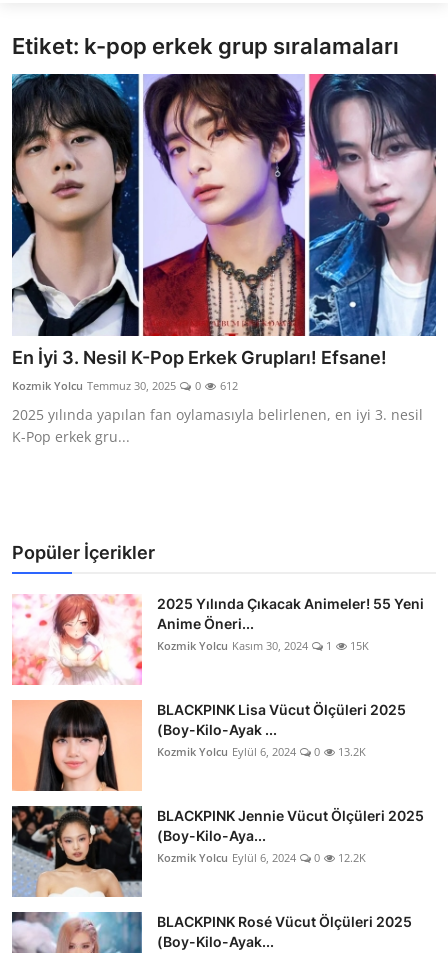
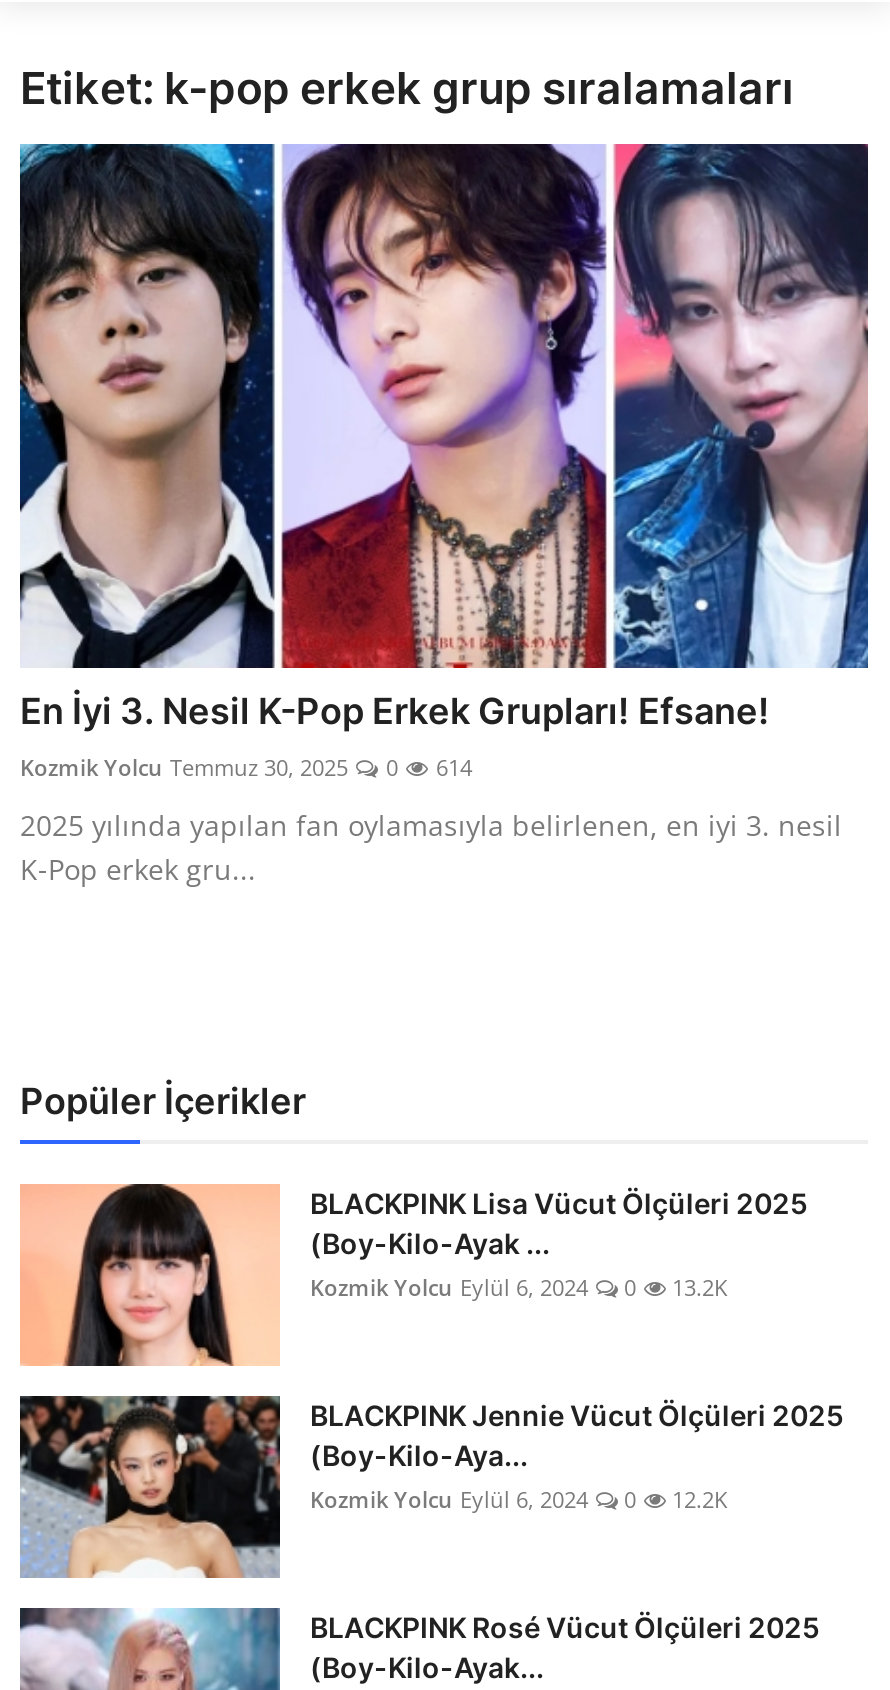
[12,378,238,393] Kozmik Yolcu Temmuz 30, 2025 0 612 -> [20,753,472,783] Kozmik Yolcu Temmuz 30, 2025 0 614
[13,594,424,685] [image] | 2025 Yılında Çıkacak Animeler! 55 Yeni | Anime Öneri... | Kozmik Yolcu Kasım 30, 2024 | 1 | 15K -> none

